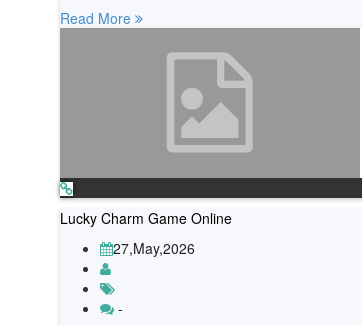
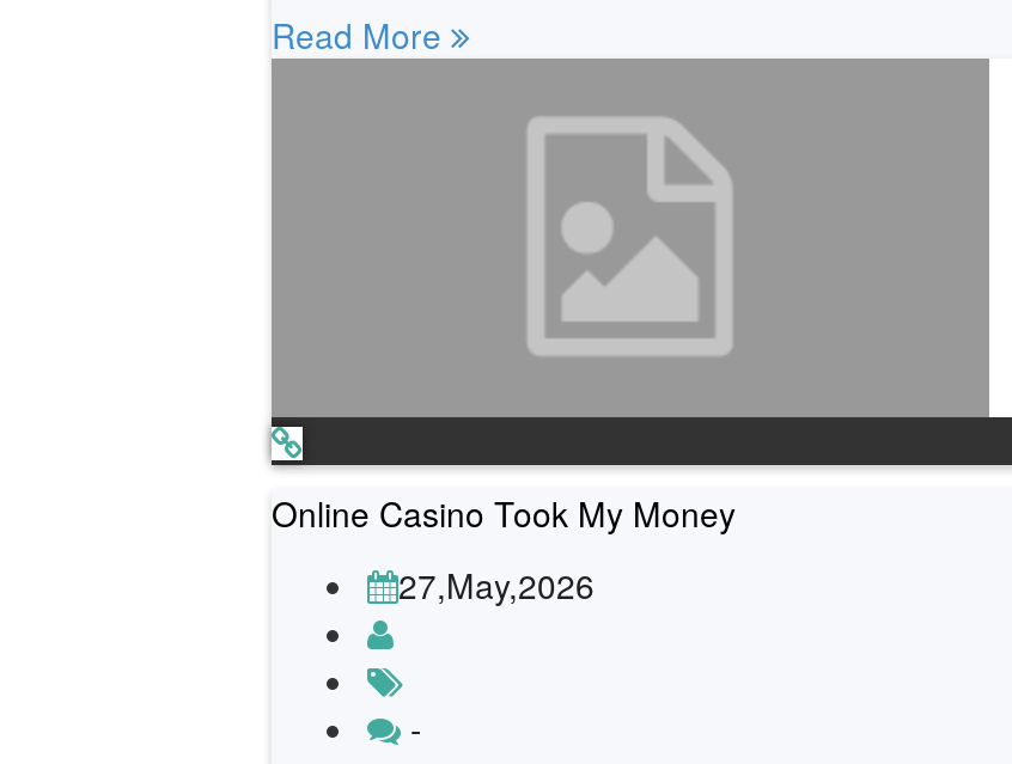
[60,208,232,228] Lucky Charm Game Online -> [272,489,736,537] Online Casino Took My Money

